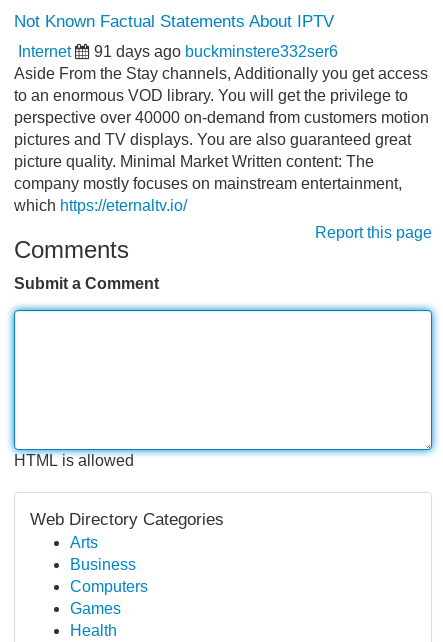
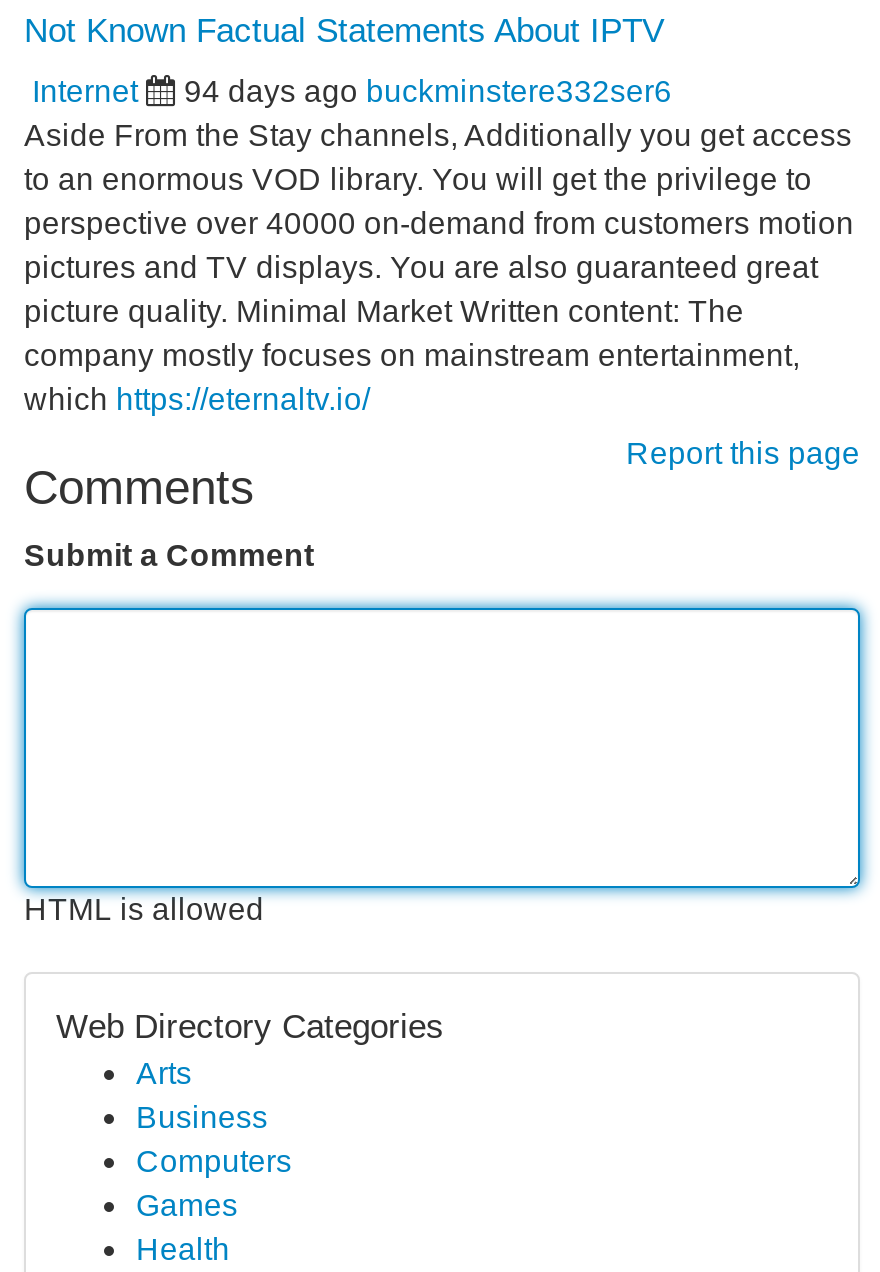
[94,43,338,60] 91 days ago buckminstere332ser6 -> [184,74,672,108] 94 days ago buckminstere332ser6

